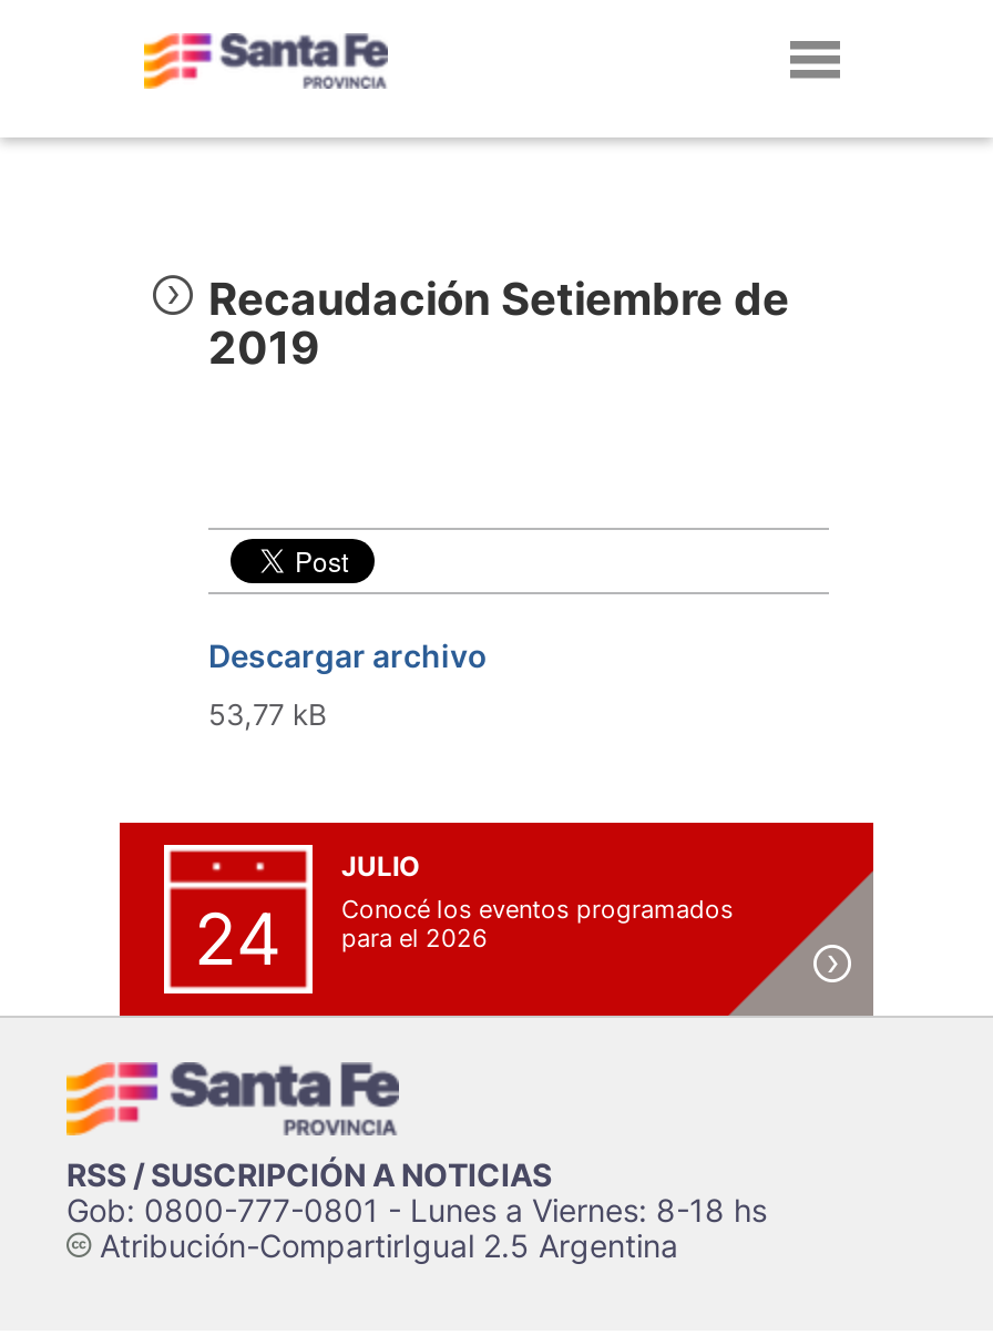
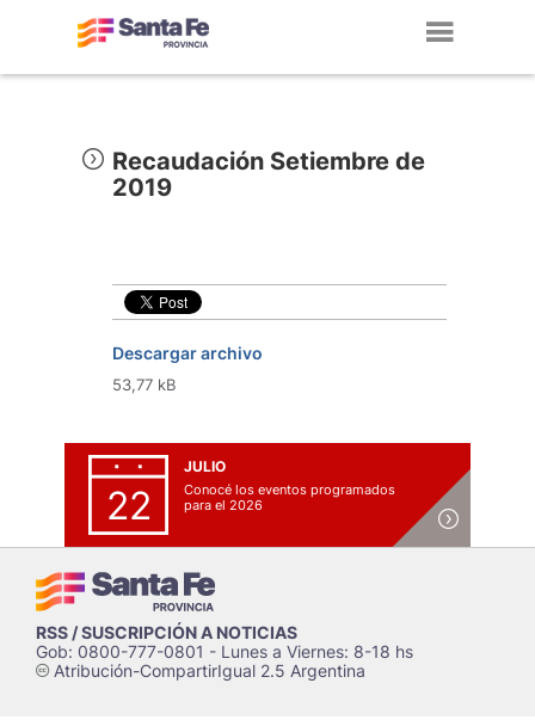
[194,894,734,982] 24 Conocé los eventos programados para el 2026 -> [106,481,395,529] 22 Conocé los eventos programados para el 2026

